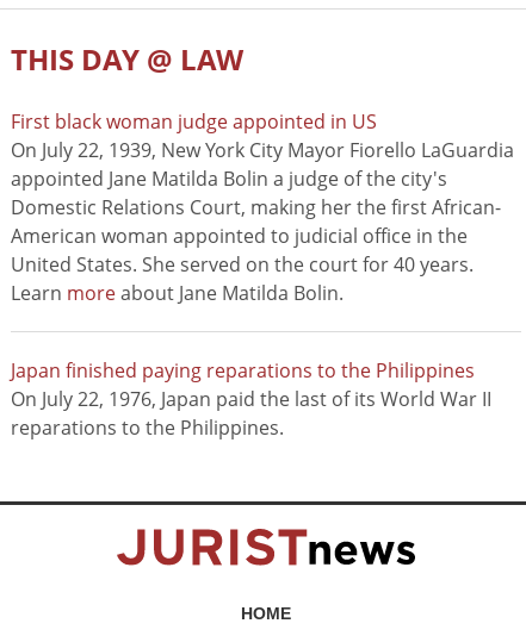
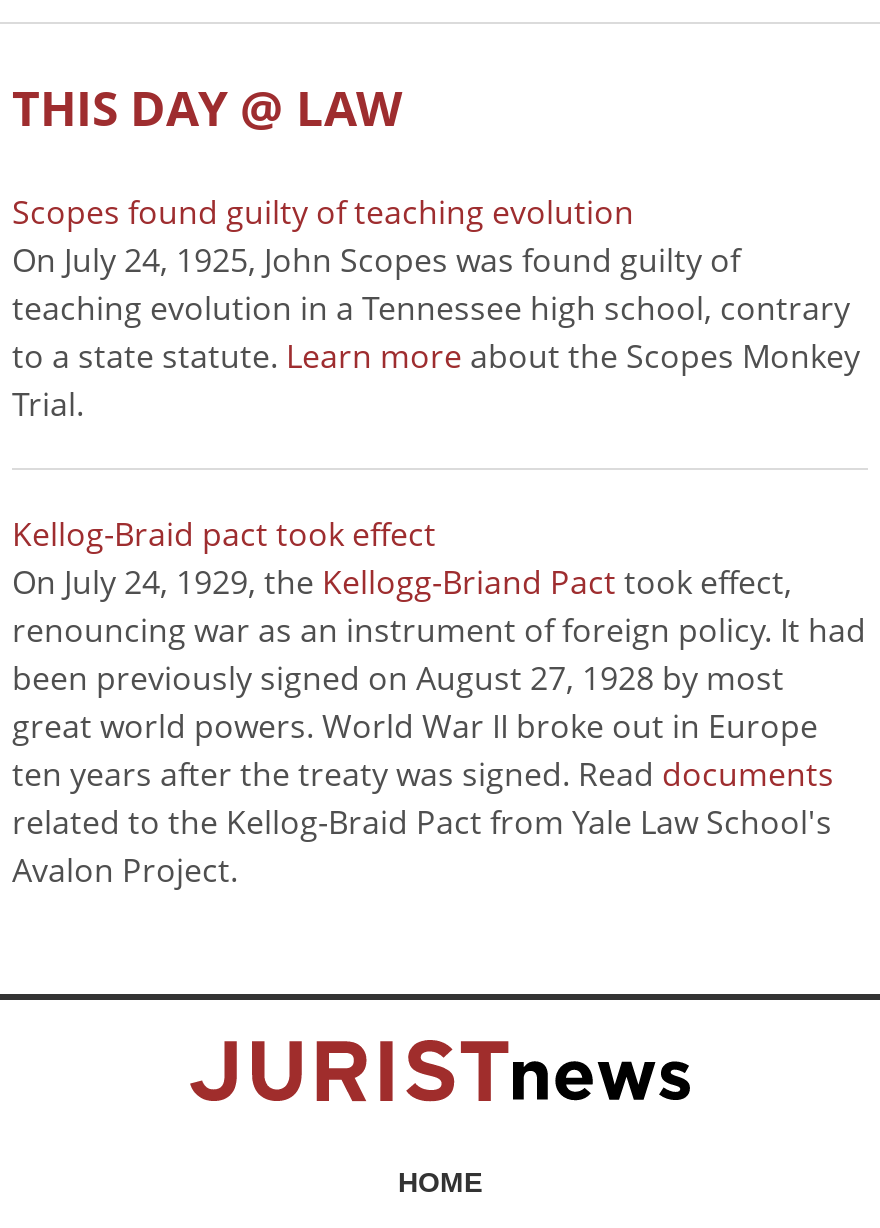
[11,108,514,306] First black woman judge appointed in US | On July 22, 1939, New York City Mayor Fiorello LaGuardia | appointed Jane Matilda Bolin a judge of the city's | Domestic Relations Court, making her the first African- | American woman appointed to judicial office in the | United States. She served on the court for 40 years. | Learn more about Jane Matilda Bolin. -> [12,190,860,426] Scopes found guilty of teaching evolution | On July 24, 1925, John Scopes was found guilty of | teaching evolution in a Tennessee high school, contrary | to a state statute. Learn more about the Scopes Monkey | Trial.
[11,357,491,441] Japan finished paying reparations to the Philippines | On July 22, 1976, Japan paid the last of its World War II | reparations to the Philippines. -> [12,512,866,892] Kellog-Braid pact took effect | On July 24, 1929, the Kellogg-Briand Pact took effect, | renouncing war as an instrument of foreign policy. It had | been previously signed on August 27, 1928 by most | great world powers. World War II broke out in Europe | ten years after the treaty was signed. Read documents | related to the Kellog-Braid Pact from Yale Law School's | Avalon Project.

